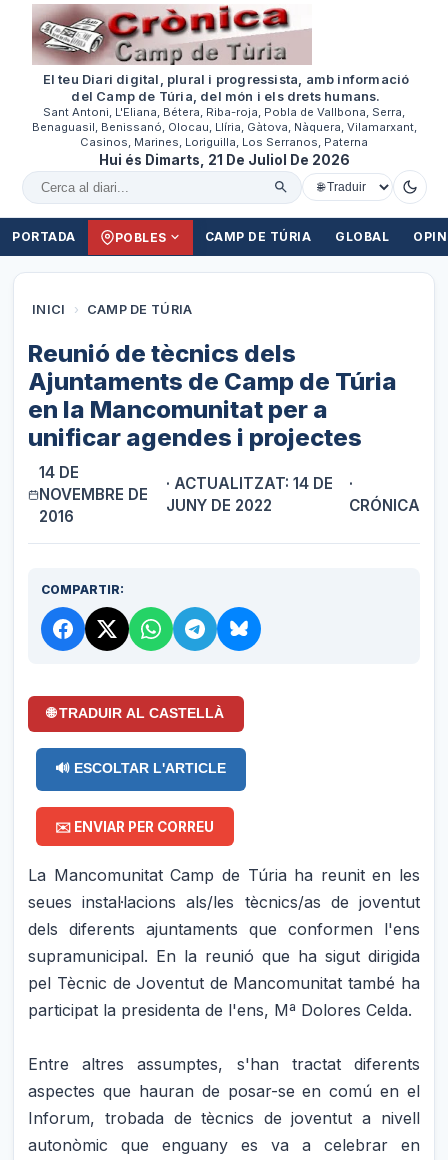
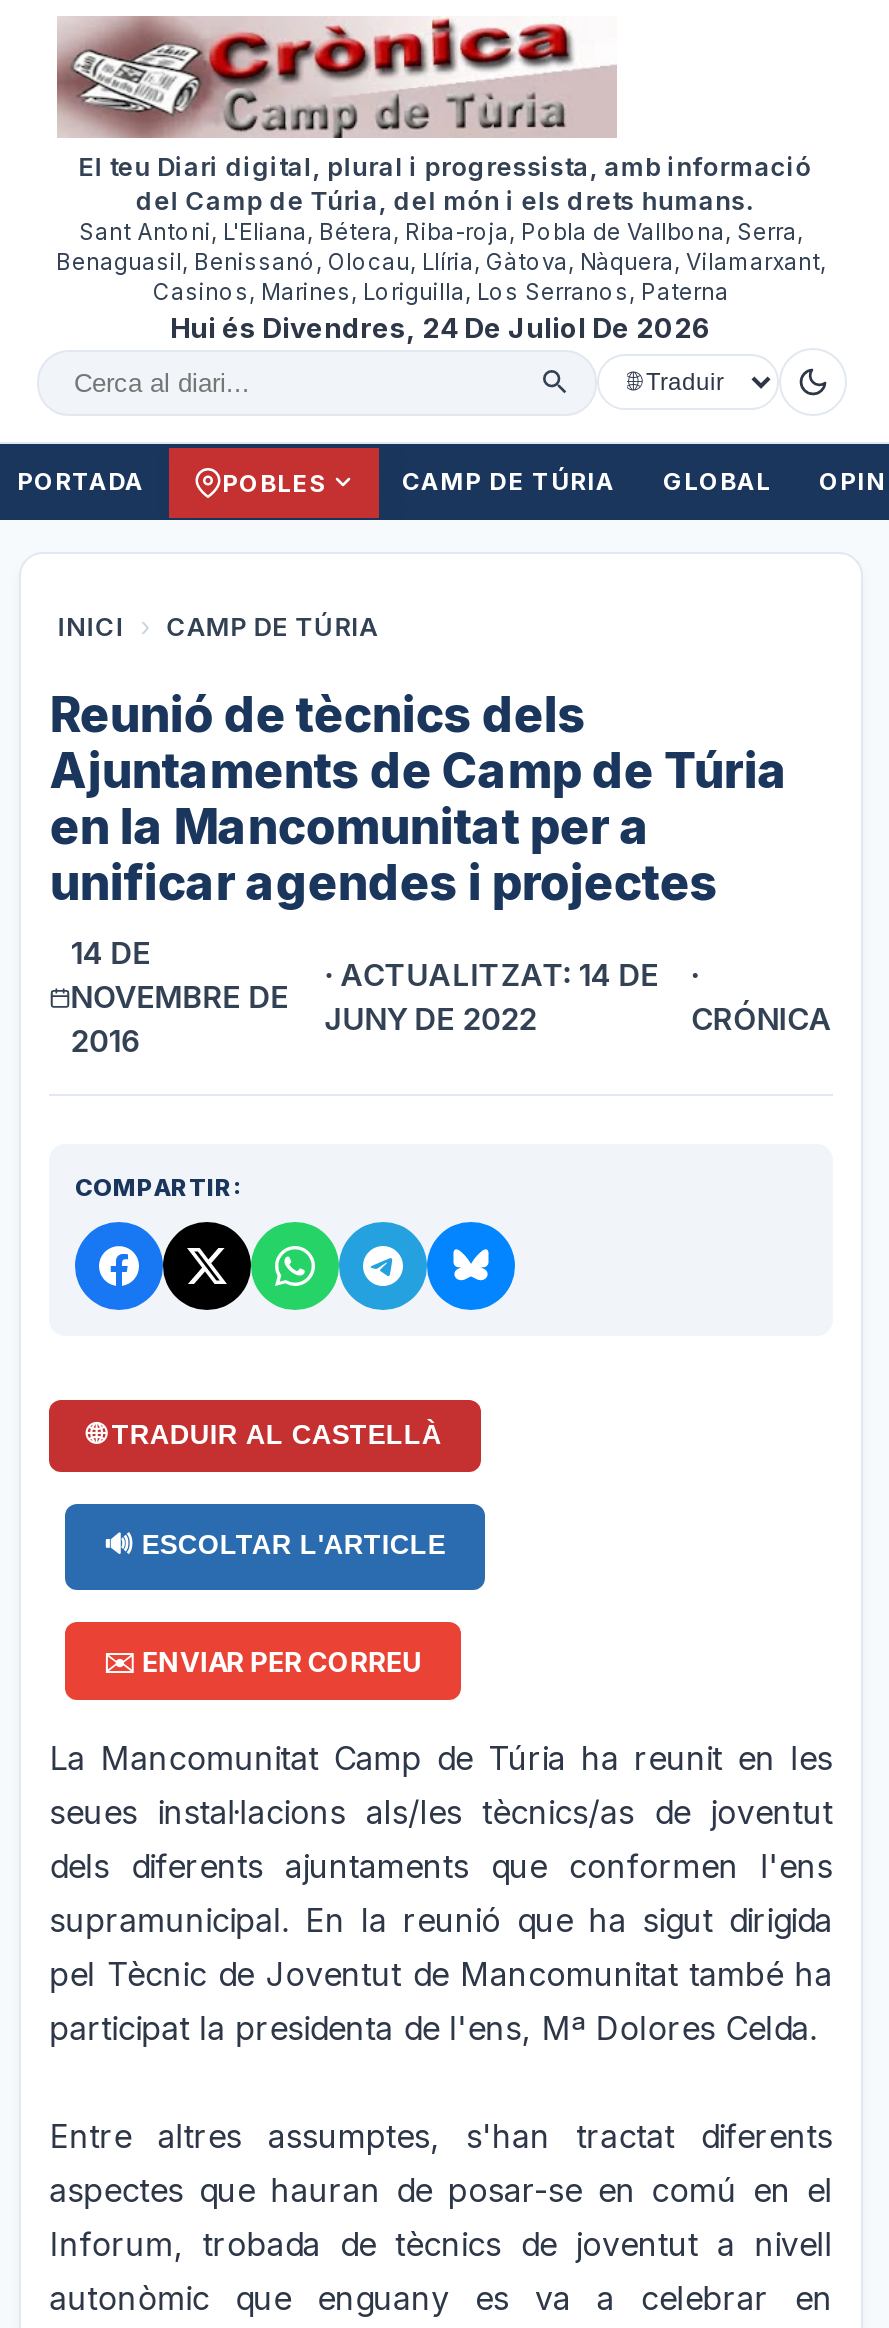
[98,152,349,168] Hui és Dimarts, 21 De Juliol De 2026 -> [170,313,712,345] Hui és Divendres, 24 De Juliol De 2026

